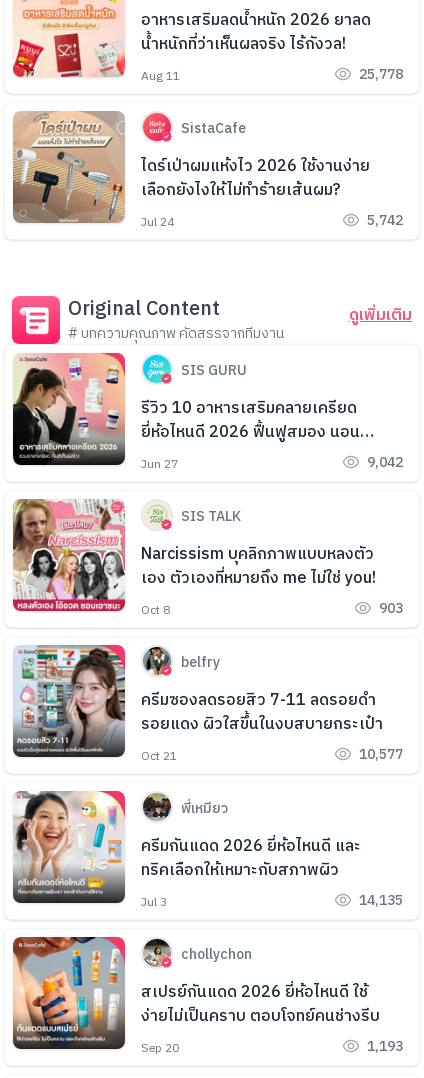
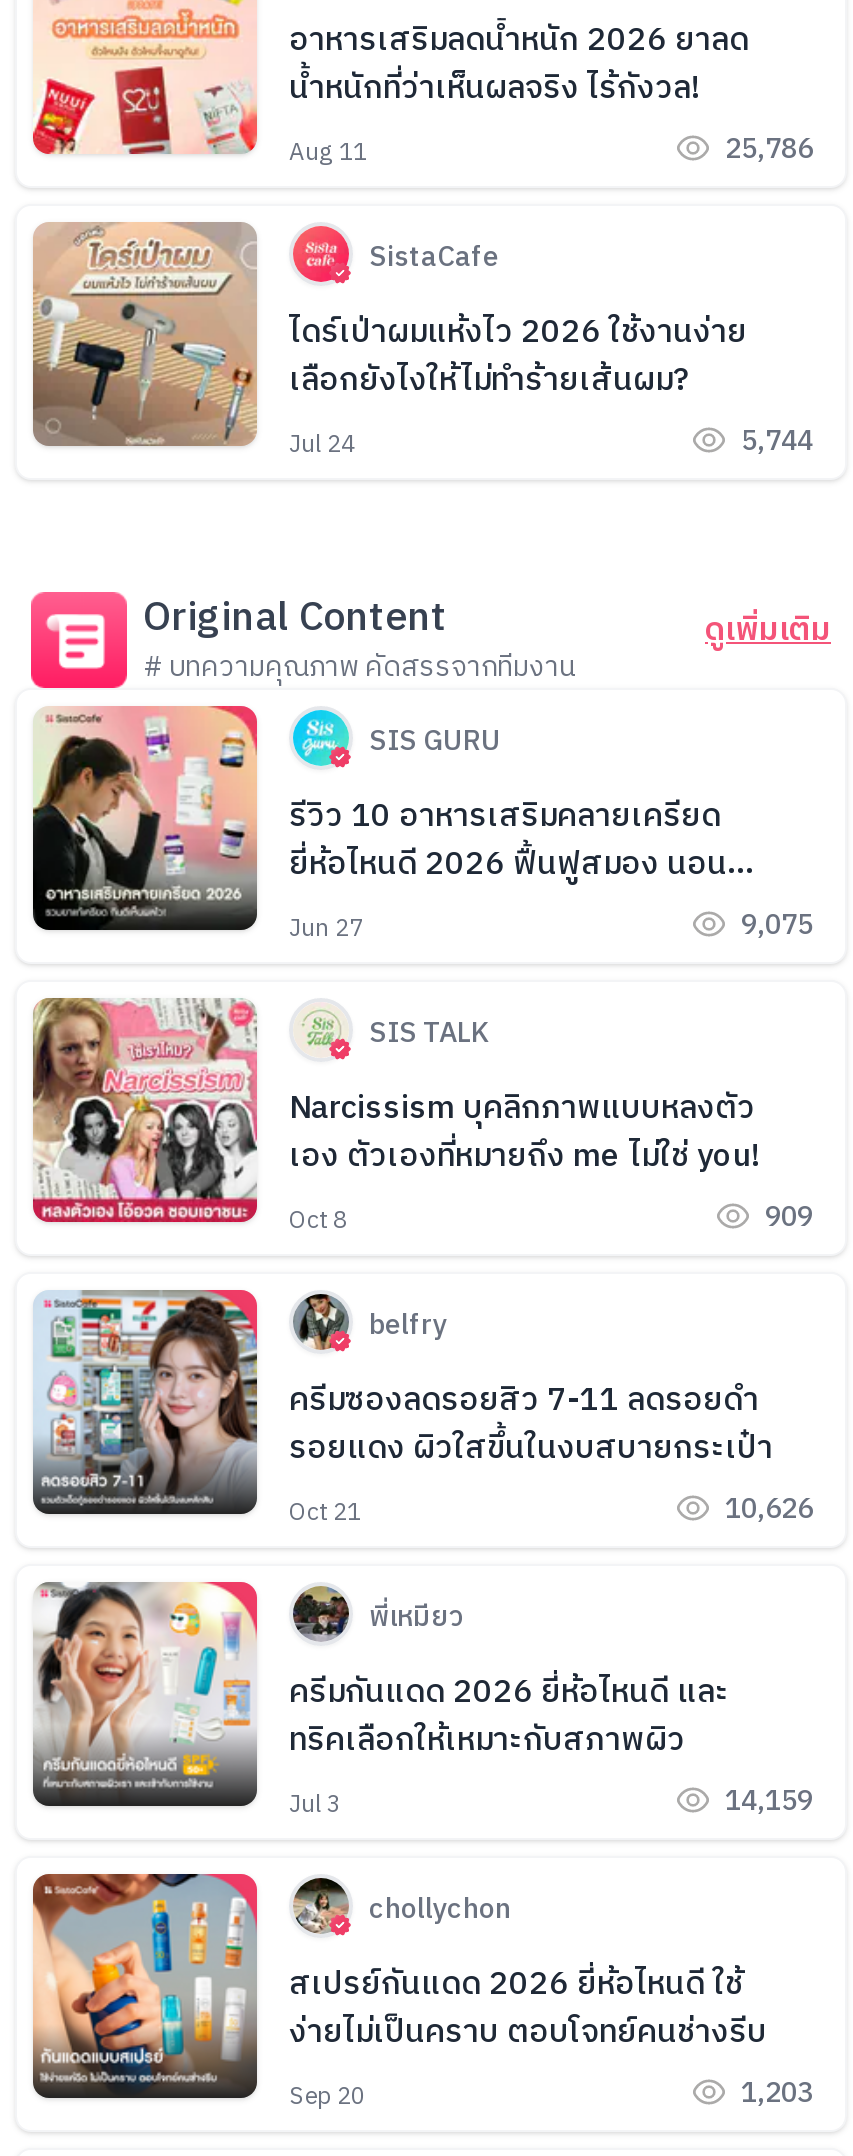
[359,63,403,86] 25,778 -> [725,125,813,171] 25,786
[367,209,403,232] 5,742 -> [741,417,813,463] 5,744
[367,451,403,474] 9,042 -> [741,901,813,947] 9,075
[379,597,403,620] 903 -> [765,1193,813,1239] 909
[359,743,403,766] 10,577 -> [725,1485,813,1531] 10,626
[359,889,403,912] 14,135 -> [725,1777,813,1823] 14,159
[367,1035,403,1058] 1,193 -> [741,2069,813,2115] 1,203

